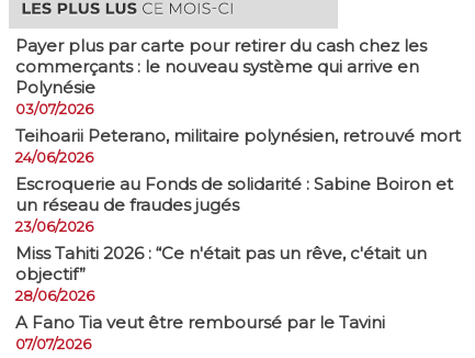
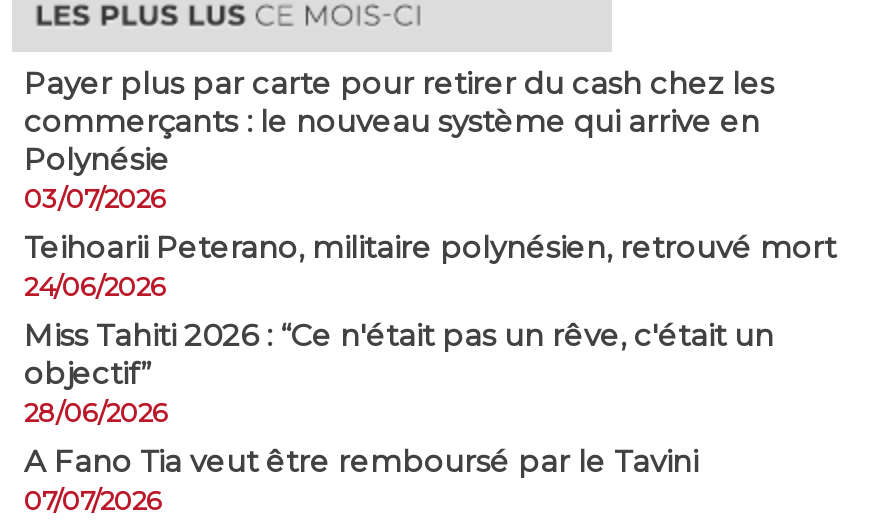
[15,174,453,235] Escroquerie au Fonds de solidarité : Sabine Boiron et | un réseau de fraudes jugés | 23/06/2026 -> none

